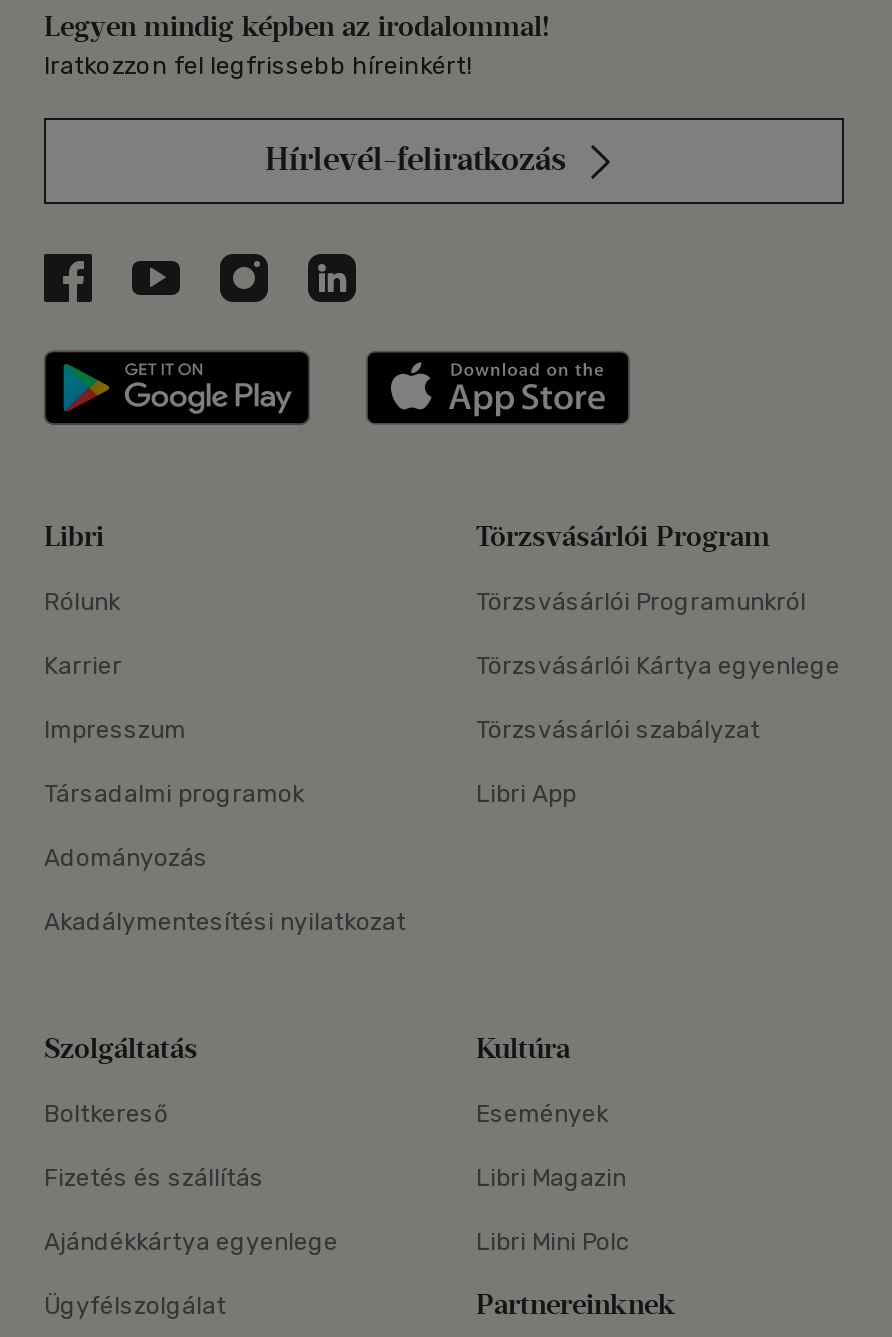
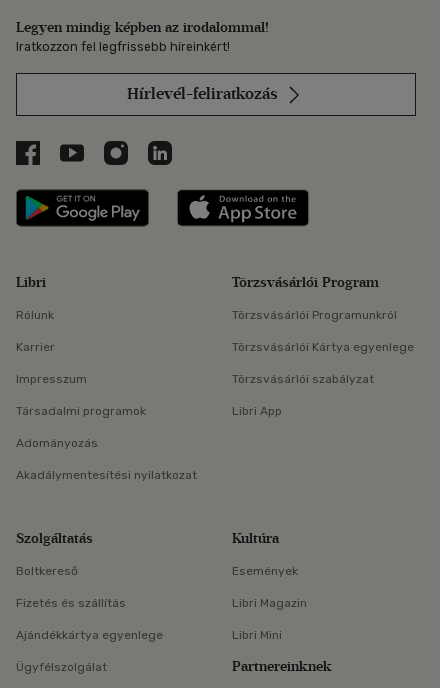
[476,1228,630,1256] Libri Mini Polc -> [232,628,282,642] Libri Mini

